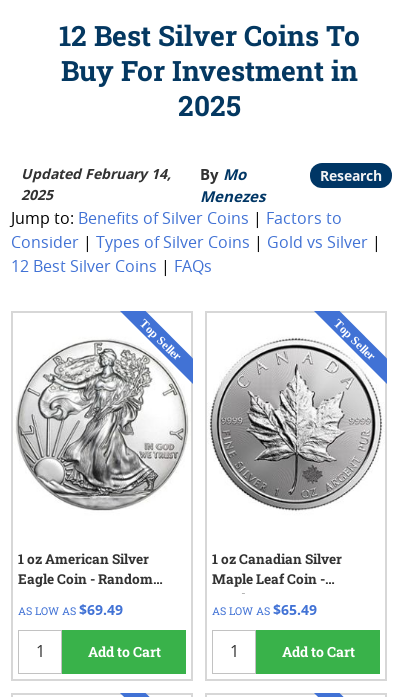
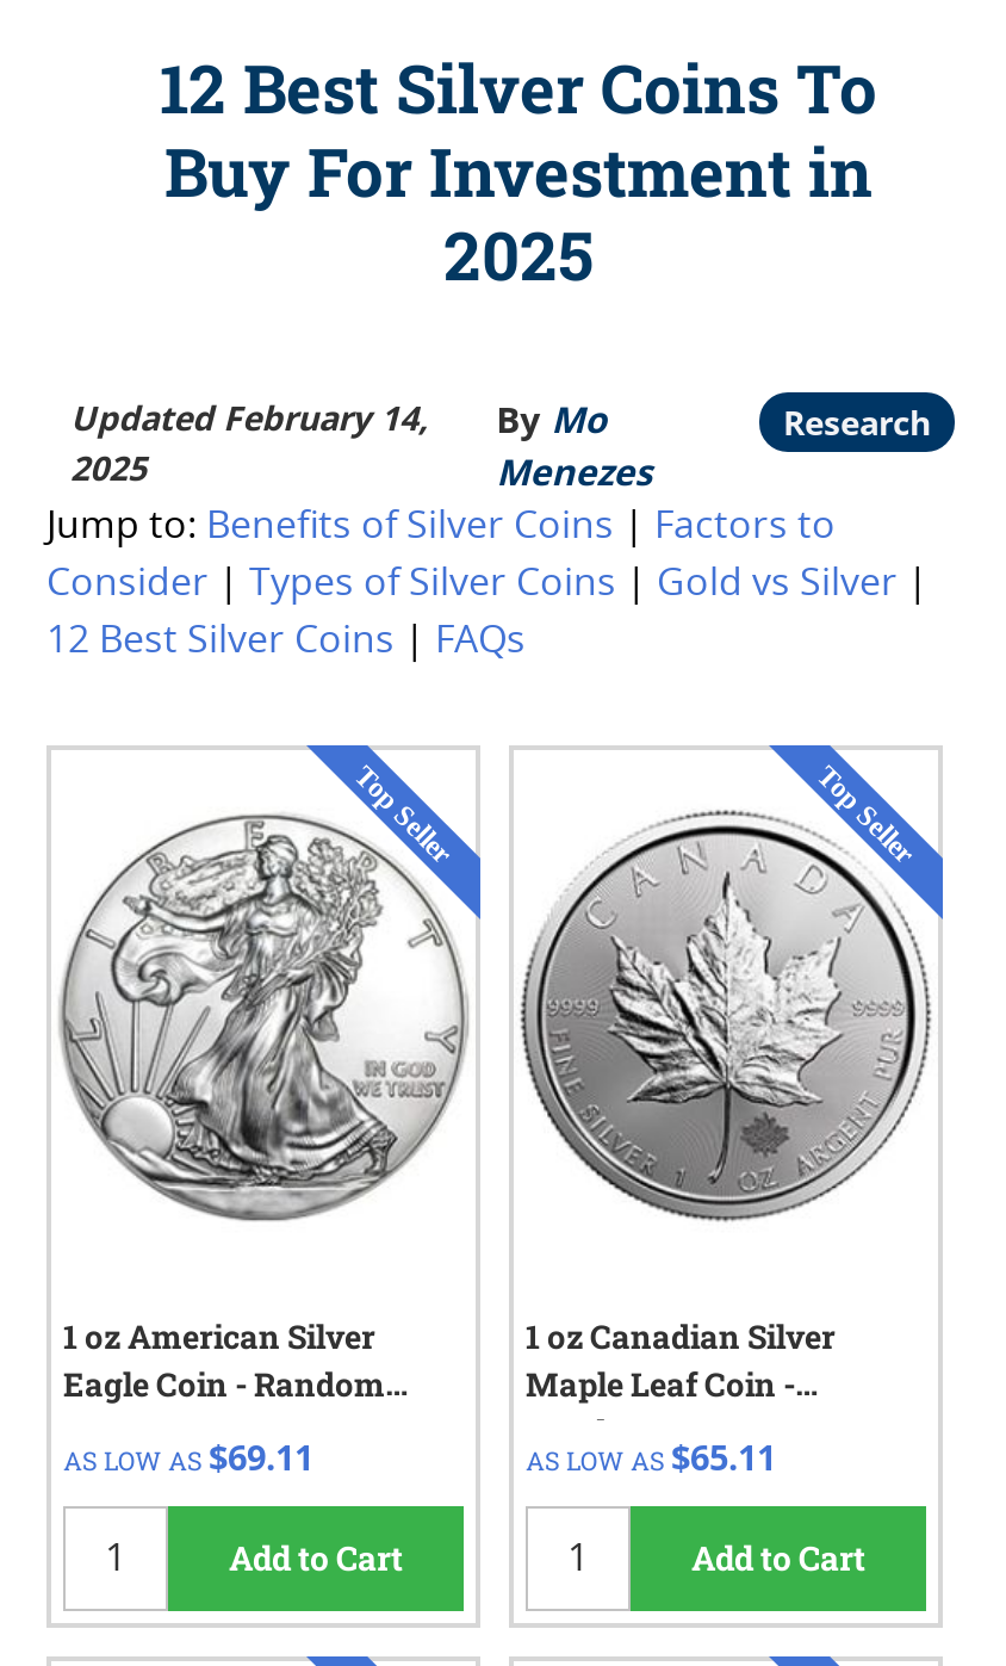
[18,599,123,618] AS LOW AS $69.49 -> [63,1433,313,1479] AS LOW AS $69.11
[212,599,317,618] AS LOW AS $65.49 -> [526,1433,776,1479] AS LOW AS $65.11

